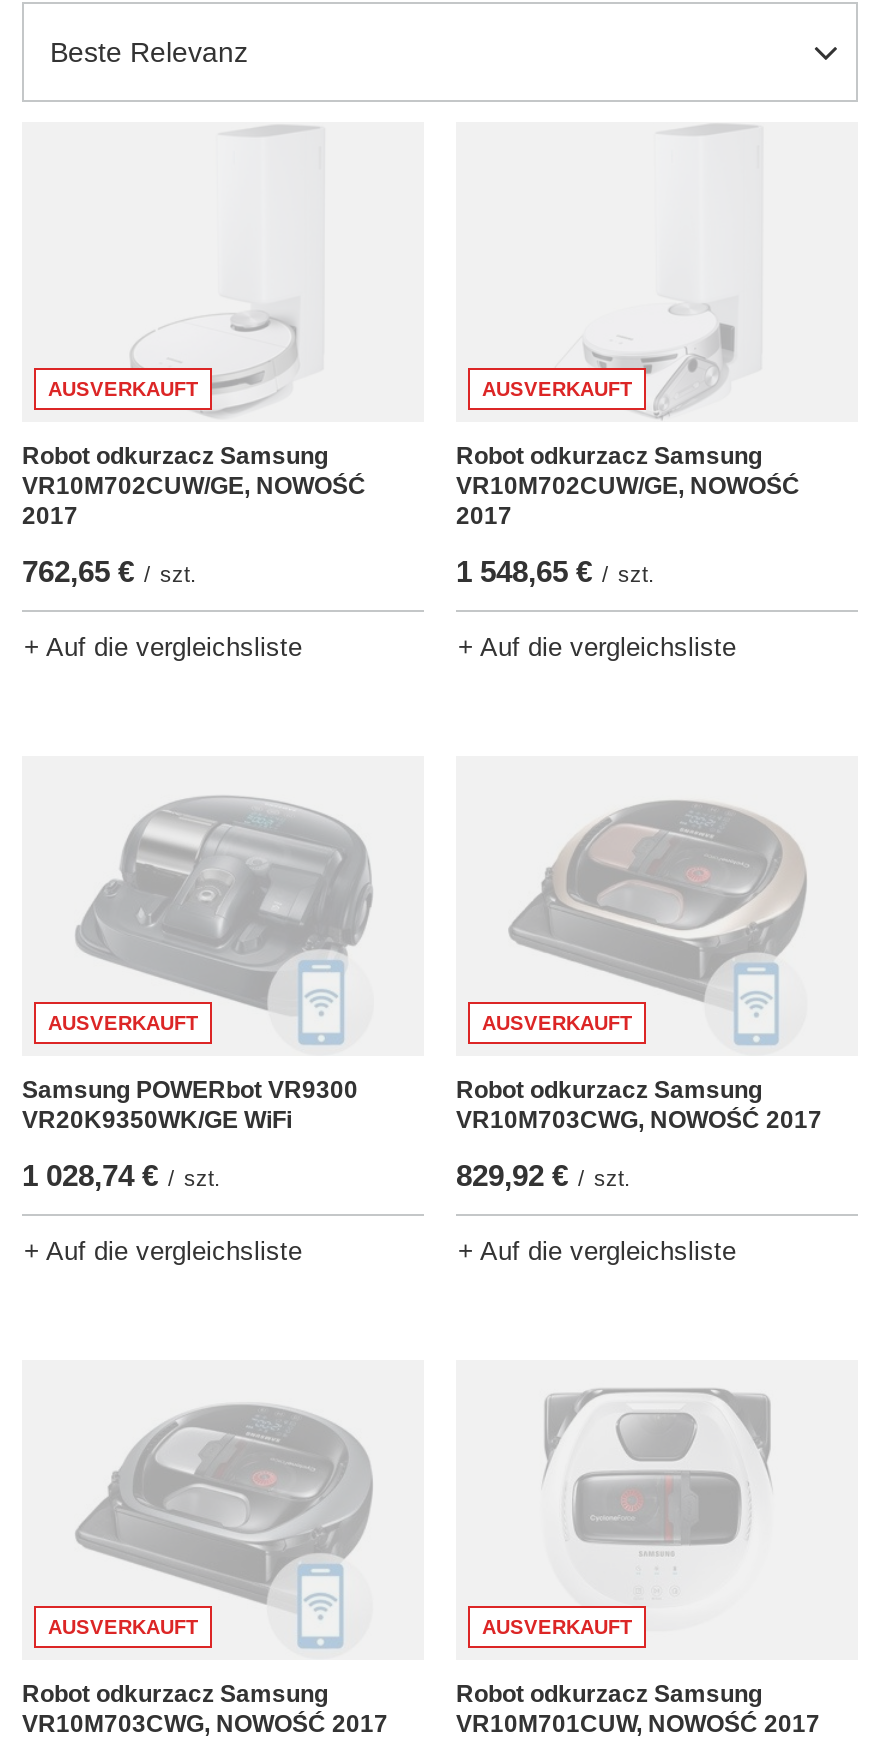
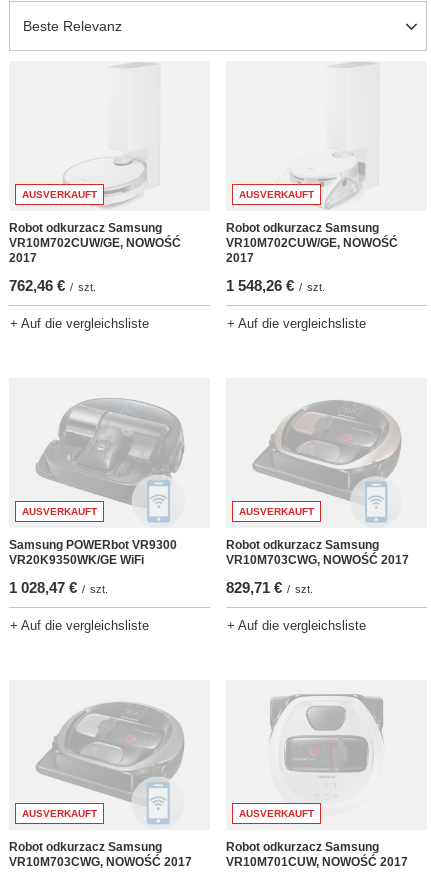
[22,554,196,588] 762,65 € / szt. -> [9,277,96,294] 762,46 € / szt.
[456,554,654,588] 1 548,65 € / szt. -> [226,277,325,294] 1 548,26 € / szt.
[22,1158,220,1192] 1 028,74 € / szt. -> [9,579,108,596] 1 028,47 € / szt.
[456,1158,630,1192] 829,92 € / szt. -> [226,579,313,596] 829,71 € / szt.

